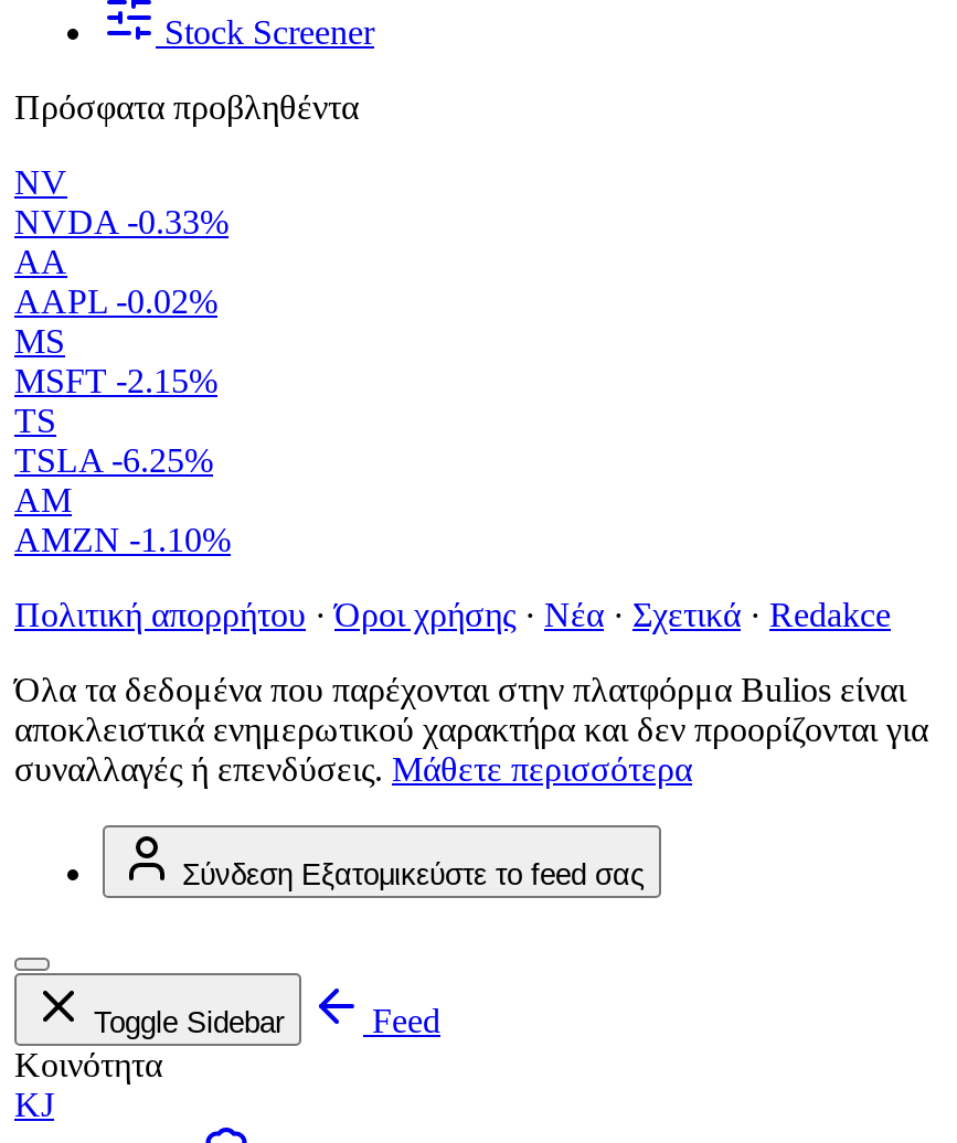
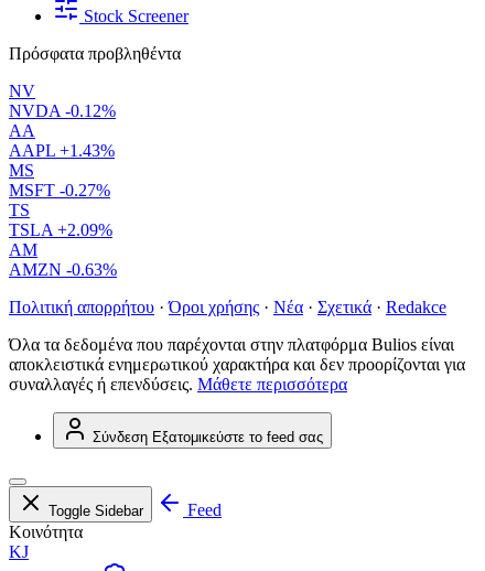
[14,203,228,241] NVDA -0.33% -> [9,102,116,120] NVDA -0.12%
[14,283,217,320] AAPL -0.02% -> [9,141,115,160] AAPL +1.43%
[14,362,217,400] MSFT -2.15% -> [9,181,110,200] MSFT -0.27%
[14,442,213,479] TSLA -6.25% -> [9,221,112,239] TSLA +2.09%
[14,521,231,558] AMZN -1.10% -> [9,260,117,279] AMZN -0.63%

